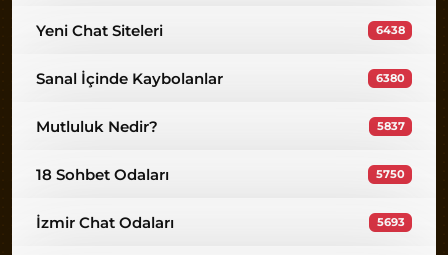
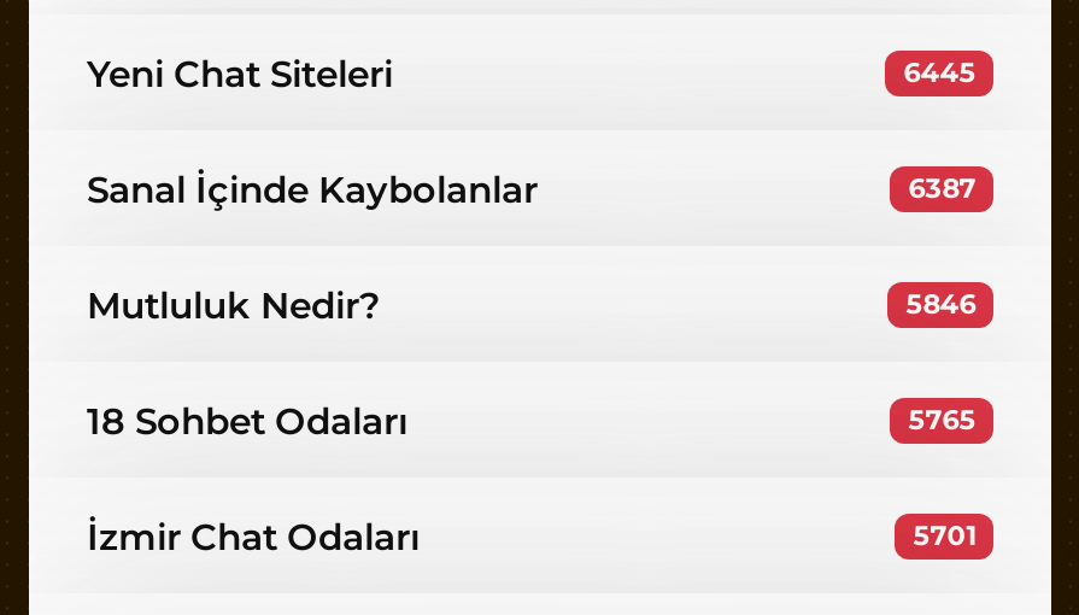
[376,23,405,37] 6438 -> [903,55,976,89] 6445
[376,71,405,85] 6380 -> [908,171,976,205] 6387
[377,119,405,133] 5837 -> [906,287,976,321] 5846
[376,167,405,181] 5750 -> [908,403,976,437] 5765
[377,215,405,229] 5693 -> [913,519,976,552] 5701

